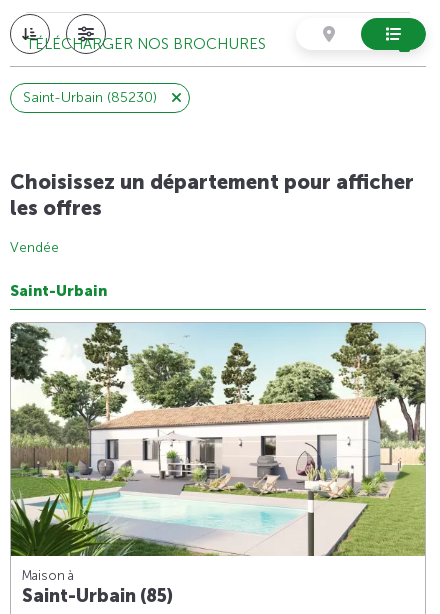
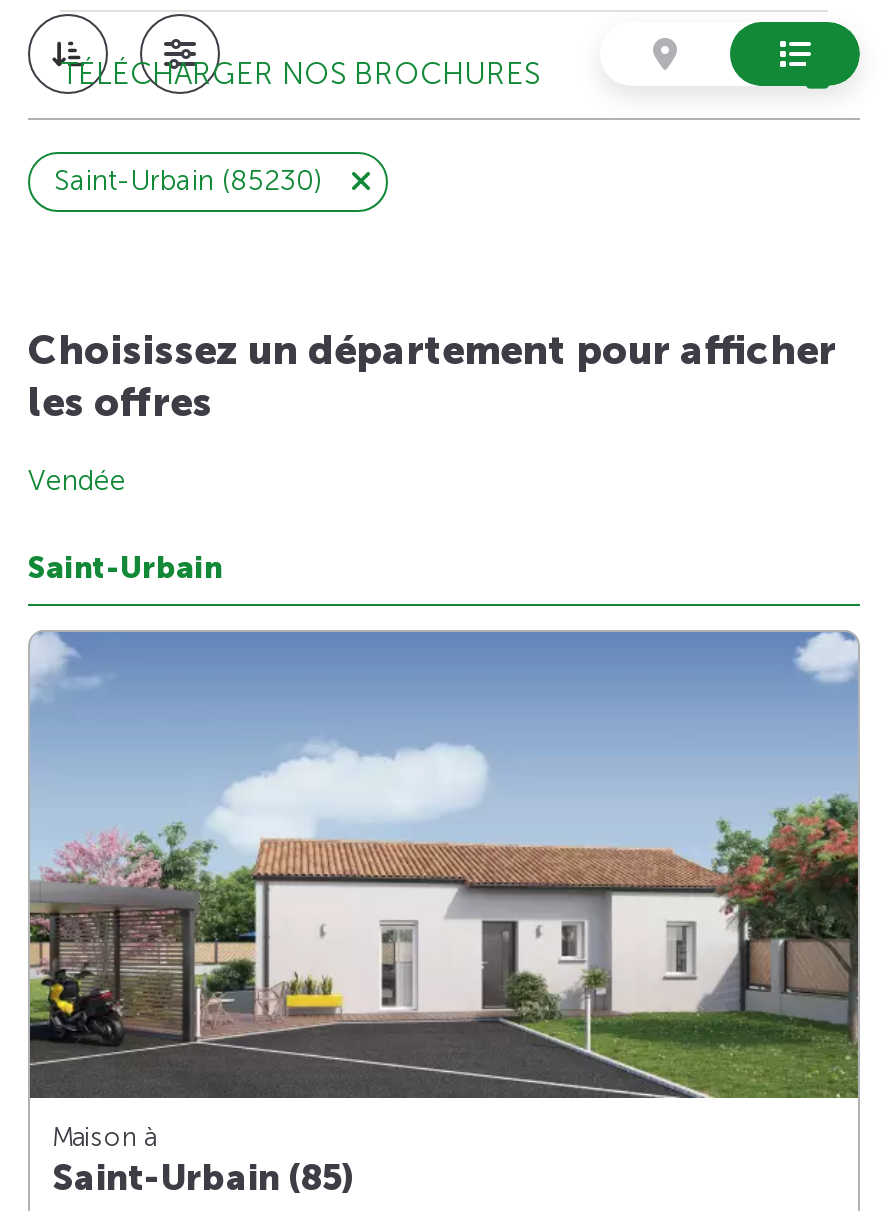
[10,322,426,557] [image] -> [28,630,860,1100] [image]

